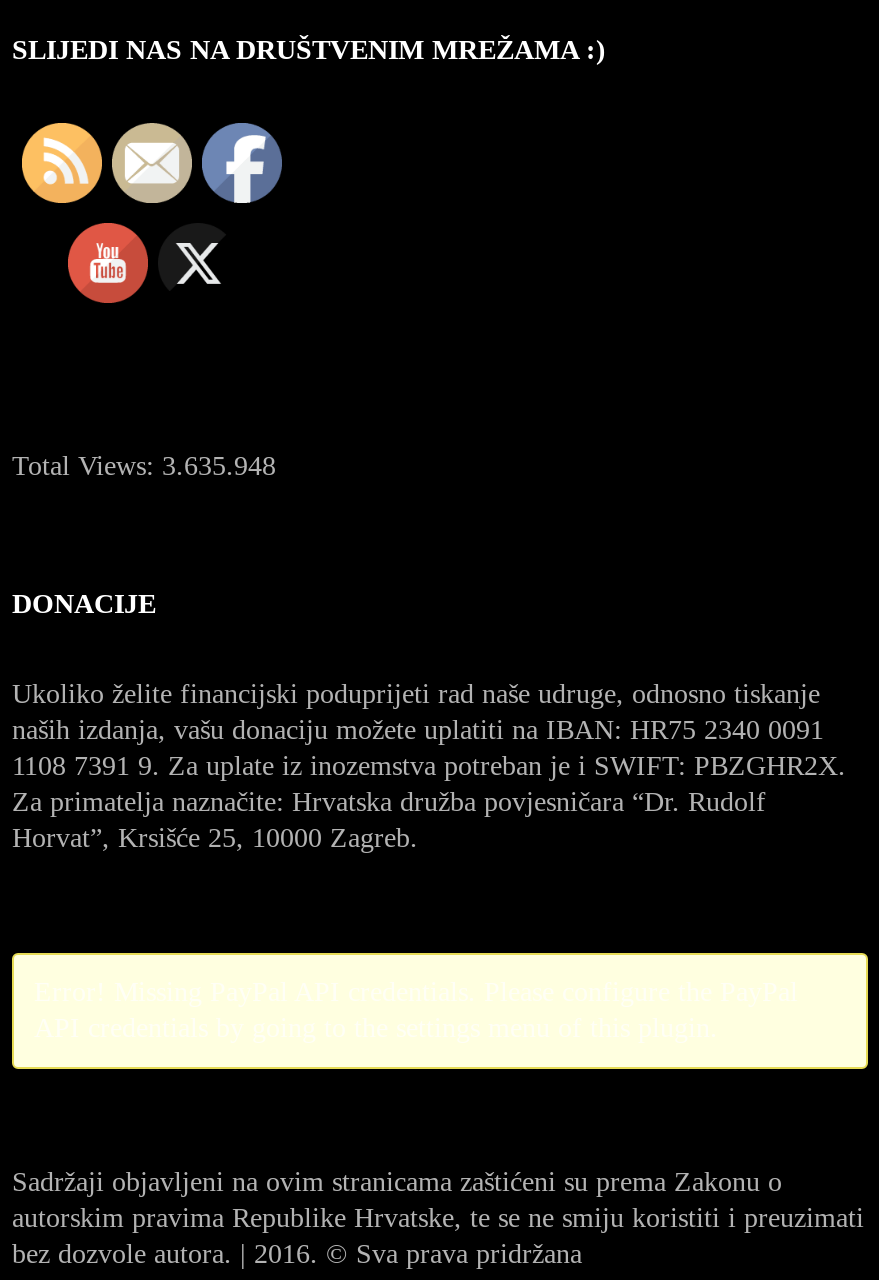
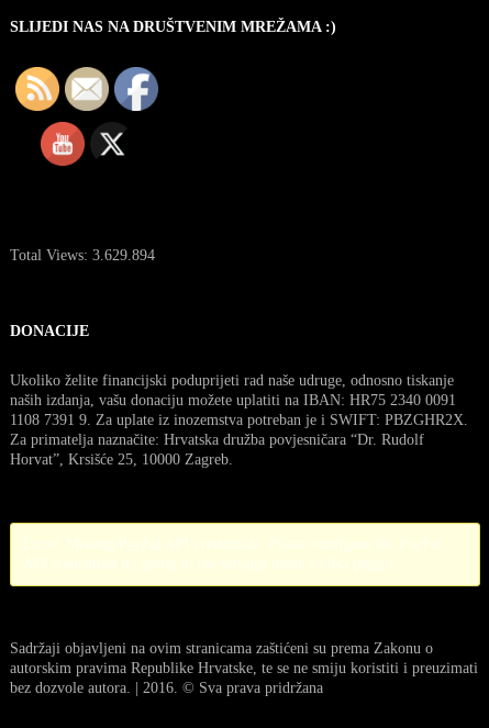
[12,451,276,481] Total Views: 3.635.948 -> [10,247,155,263] Total Views: 3.629.894

